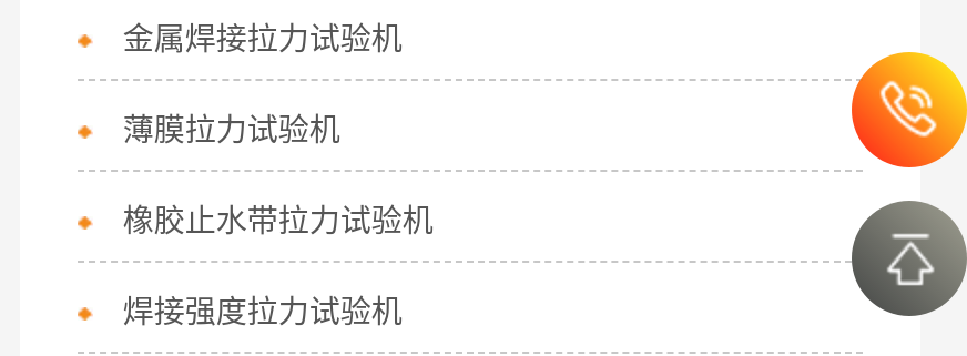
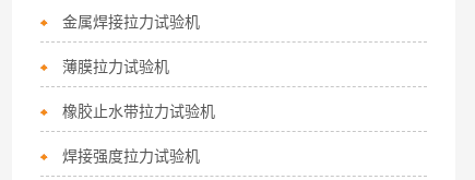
[849,50,960,170] [image] -> none
[849,199,960,318] [image] -> none

